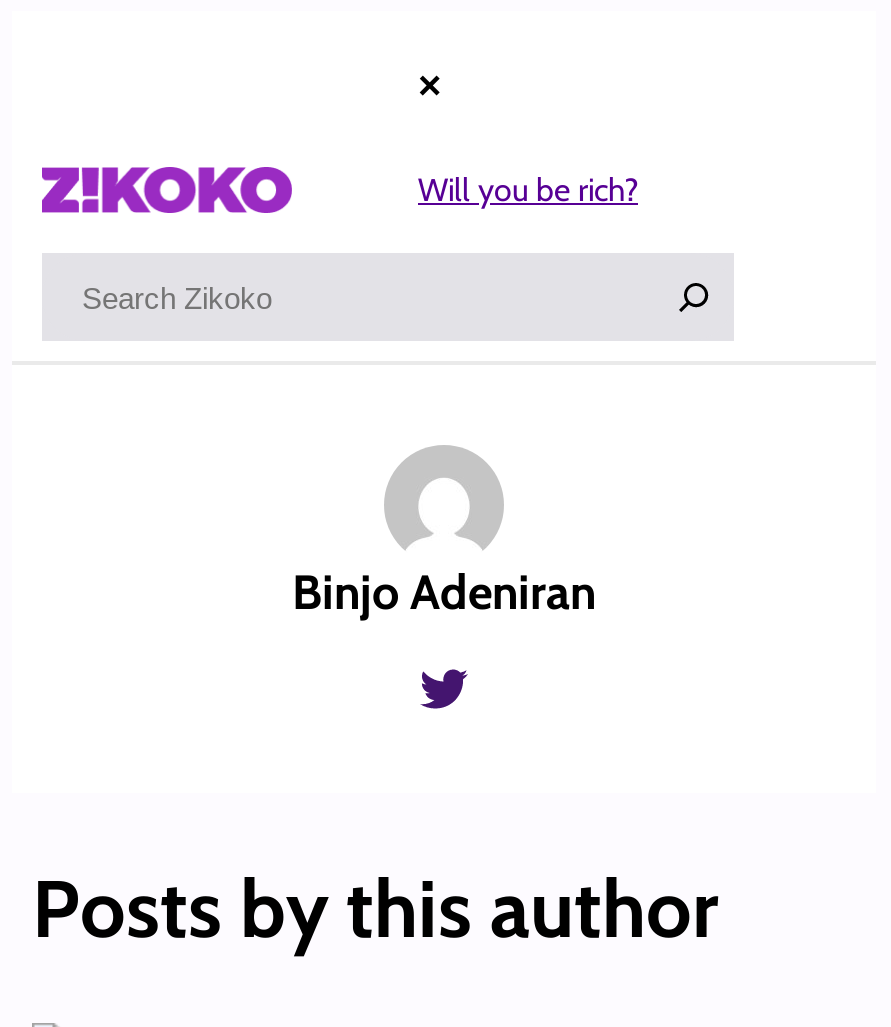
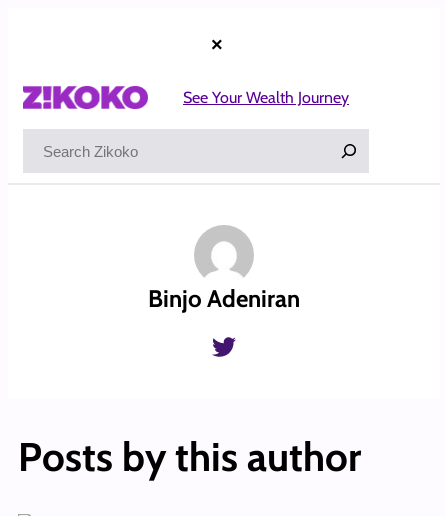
[418,171,638,209] Will you be rich? -> [183,88,349,107] See Your Wealth Journey

